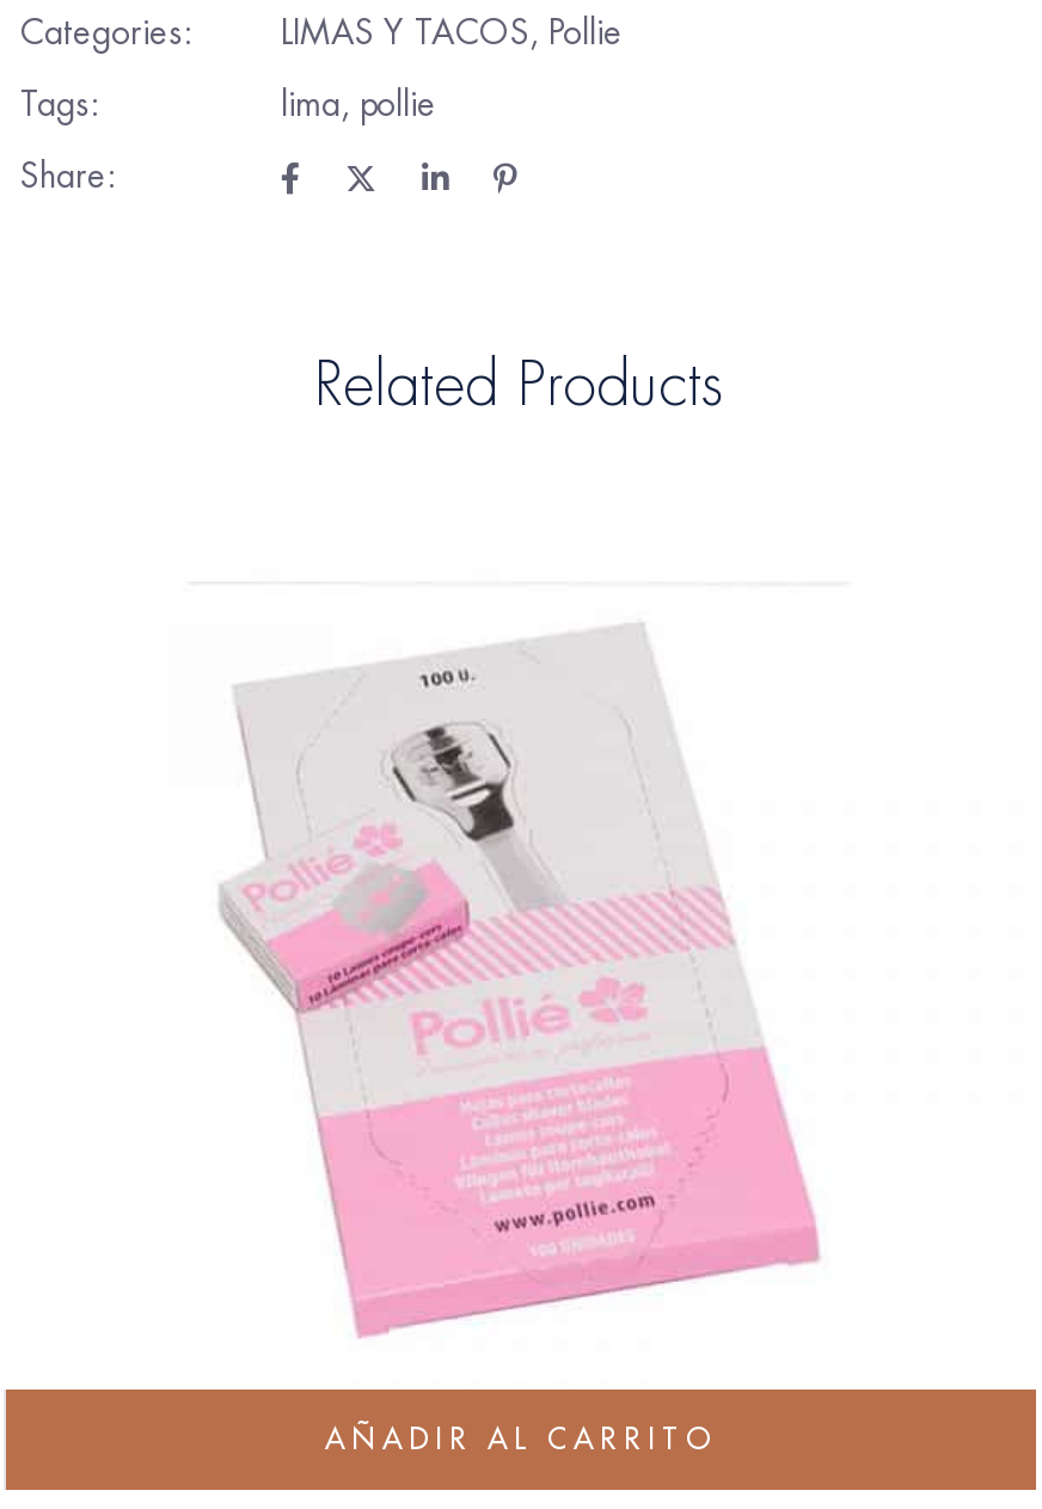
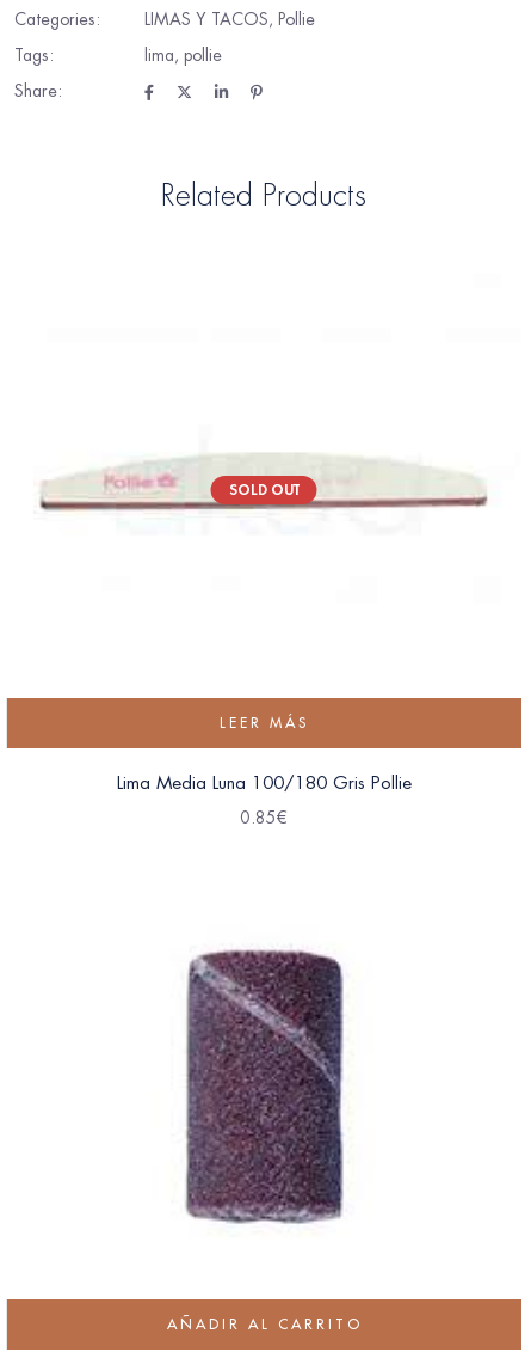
none -> [116,713,411,828] LEER MÁS | Lima Media Luna 100/180 Gris Pollie | 0.85€
none -> [229,480,299,498] SOLD OUT
[219,622,821,1339] [image] -> [185,950,344,1225] [image]

